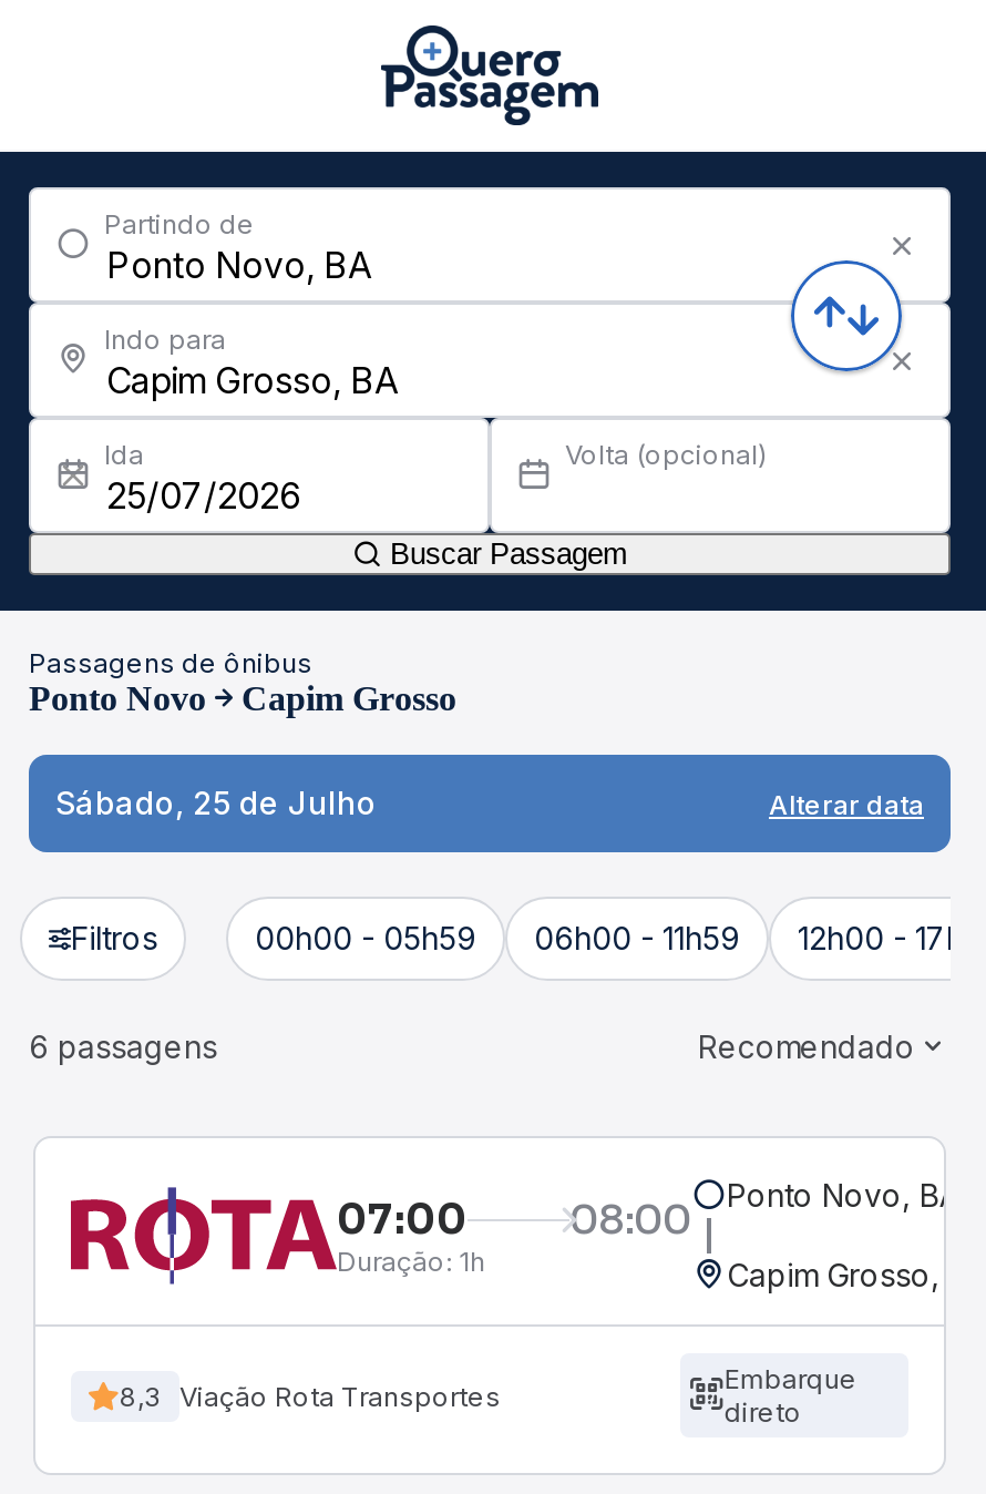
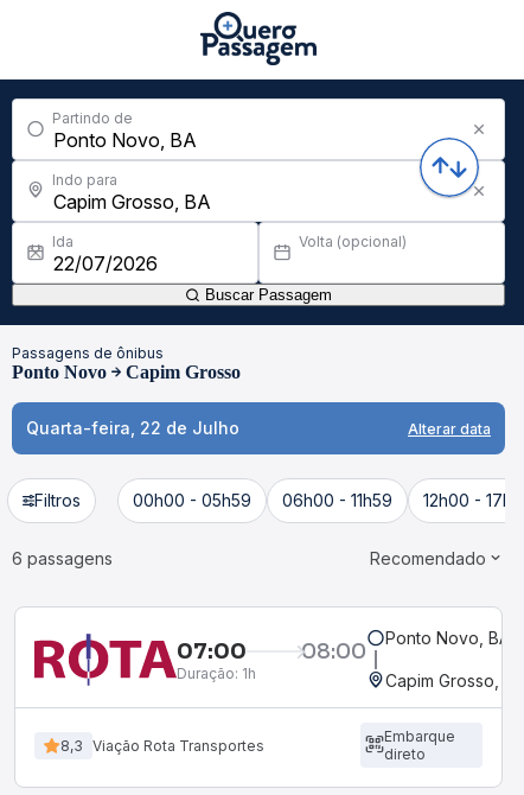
[55,784,377,821] Sábado, 25 de Julho -> [26,418,239,438] Quarta-feira, 22 de Julho

